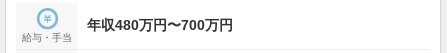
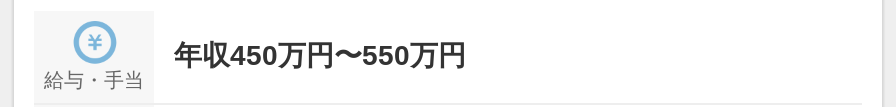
[87,17,233,33] 年収480万円〜700万円 -> [174,38,466,70] 年収450万円〜550万円

